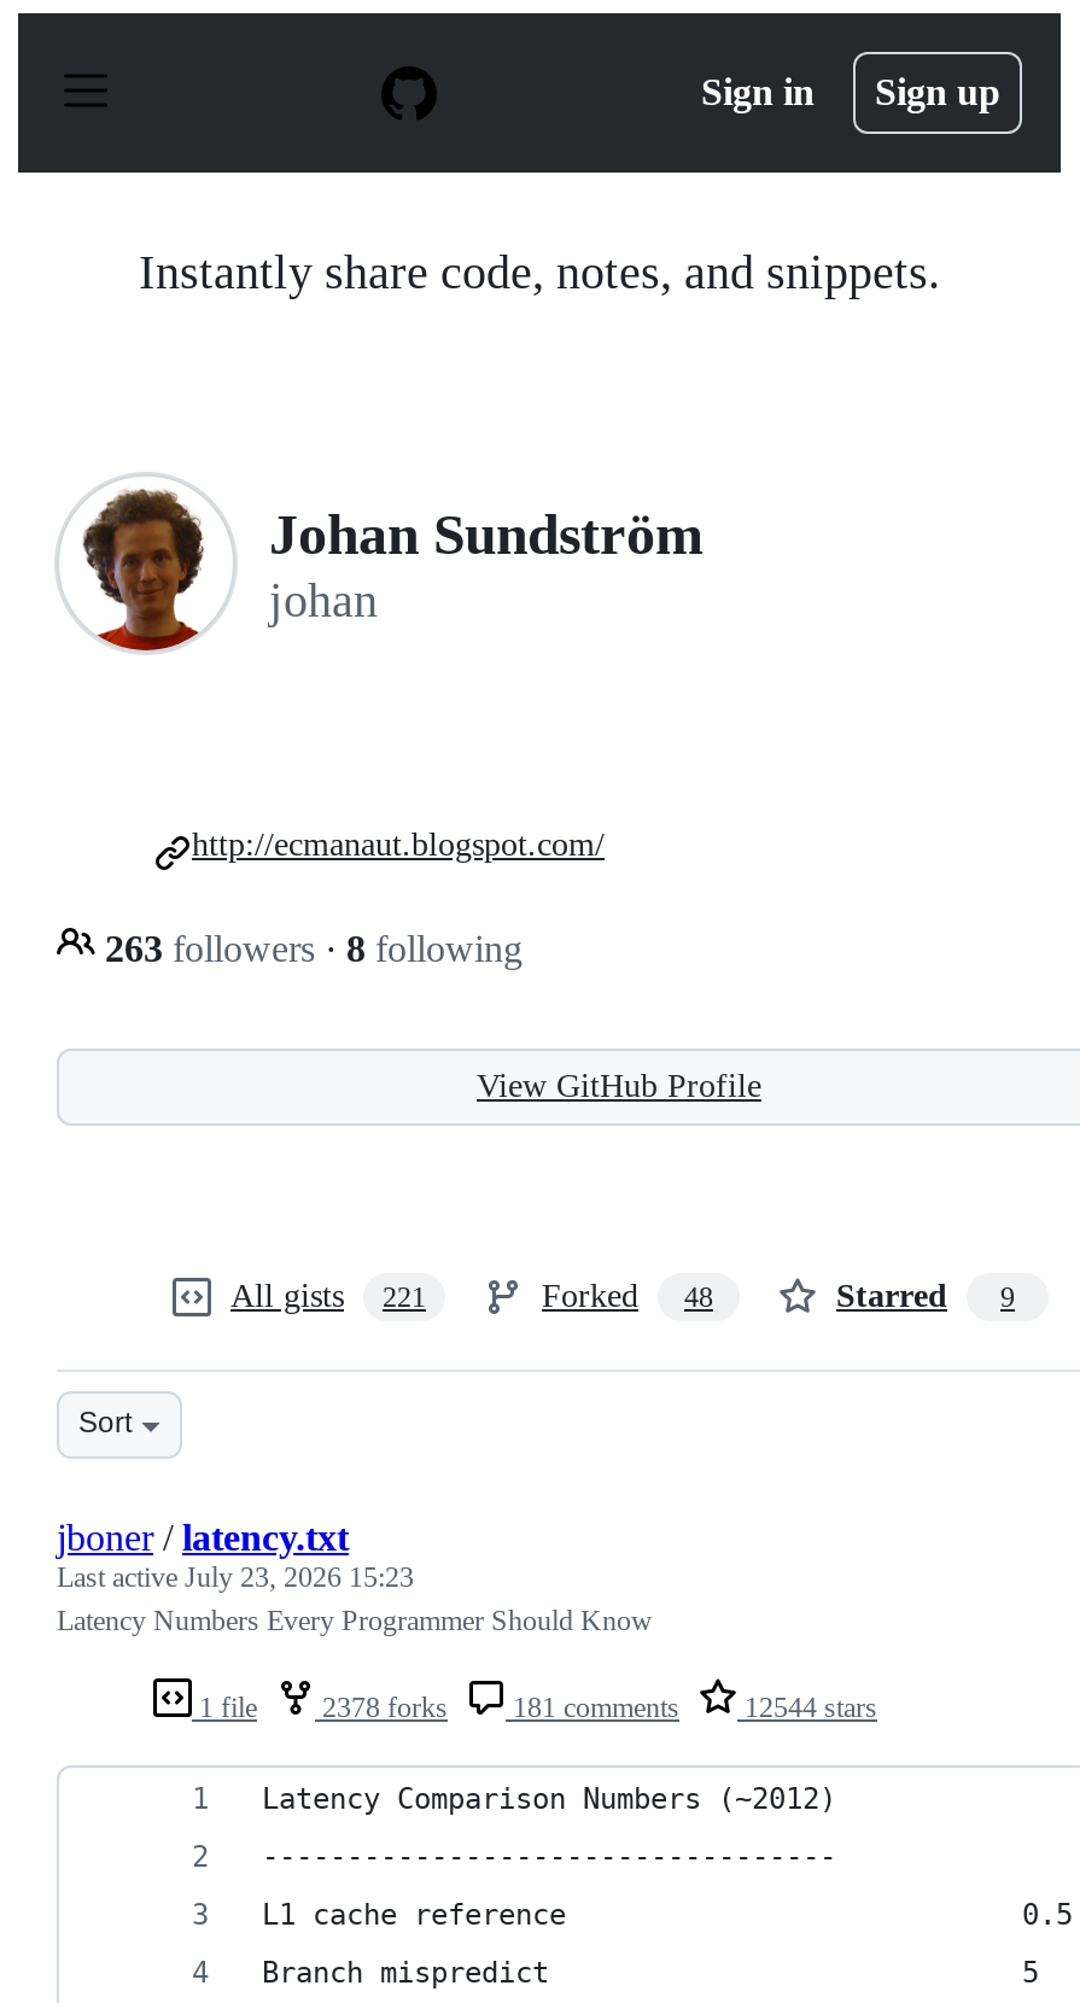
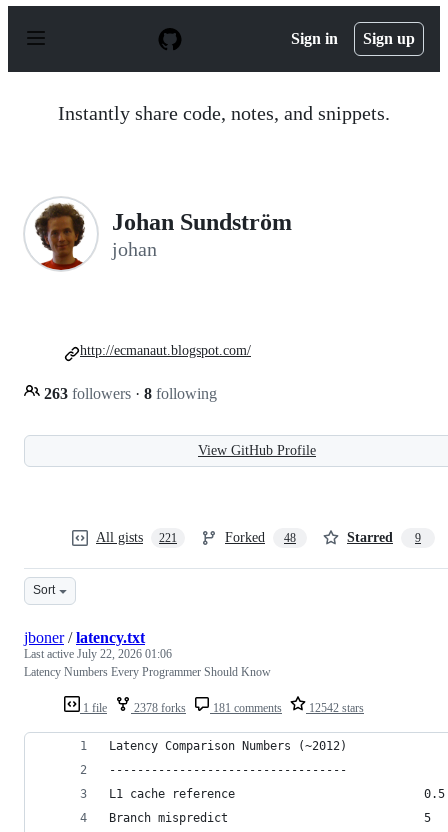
[57,1560,414,1594] Last active July 23, 2026 15:23 -> [24,647,172,661] Last active July 22, 2026 01:06
[192,1690,877,1724] 1 file 2378 forks 181 comments 12544 stars -> [80,701,364,715] 1 file 2378 forks 181 comments 12542 stars

